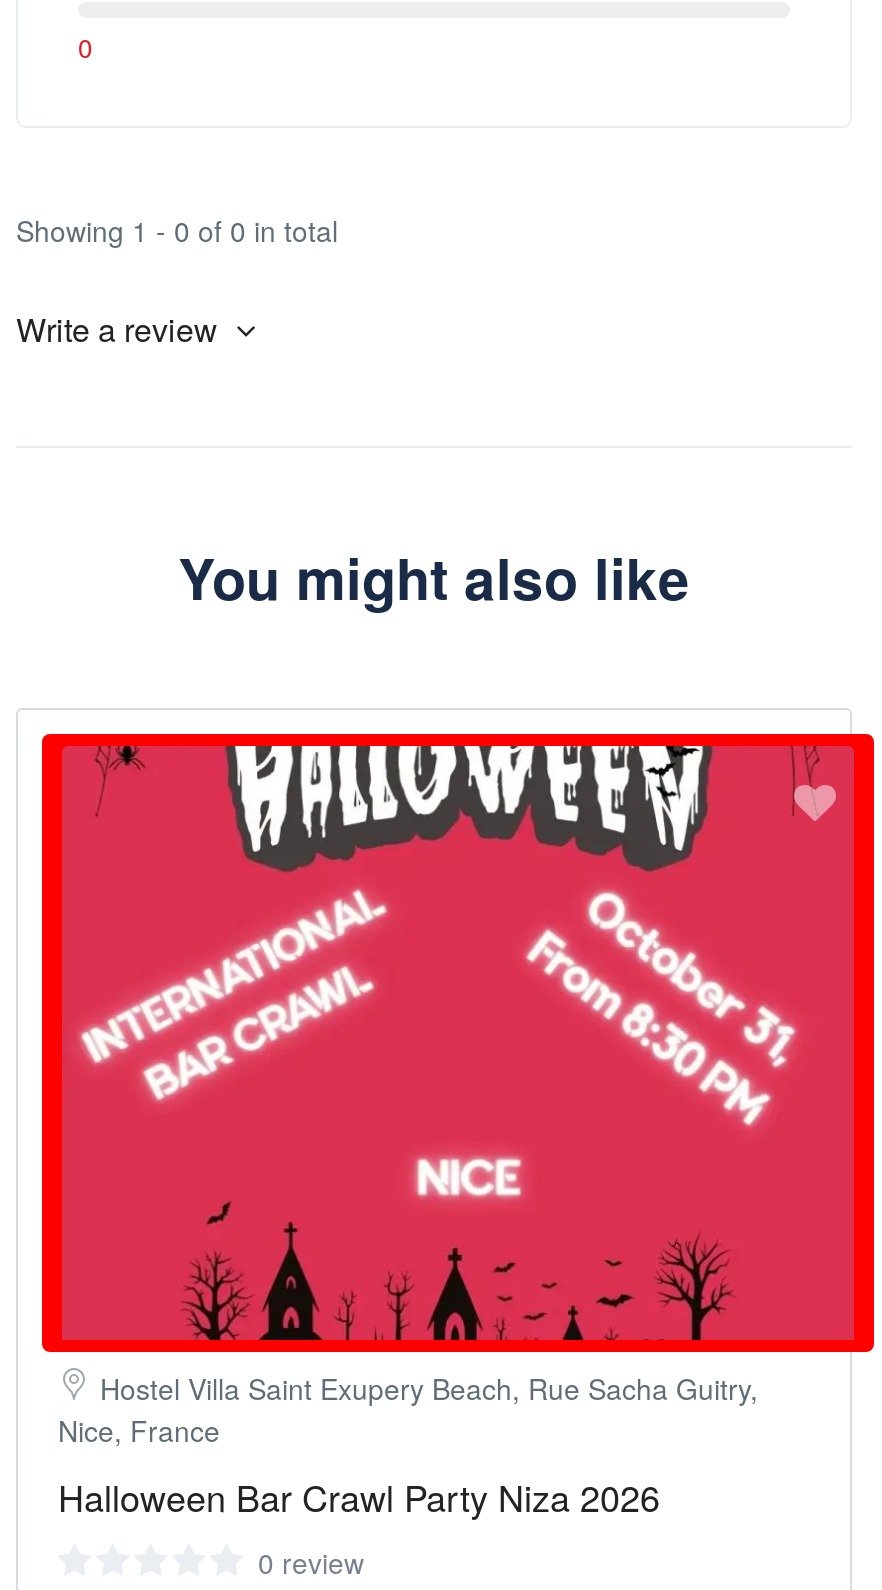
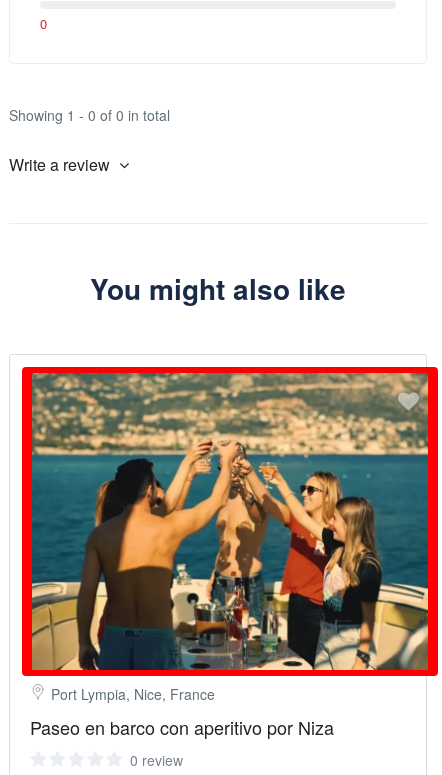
[58,744,854,1522] [image] | Hostel Villa Saint Exupery Beach, Rue Sacha Guitry, | Nice, France | Halloween Bar Crawl Party Niza 2026 -> [30,372,429,740] [image] | Port Lympia, Nice, France | Paseo en barco con aperitivo por Niza

